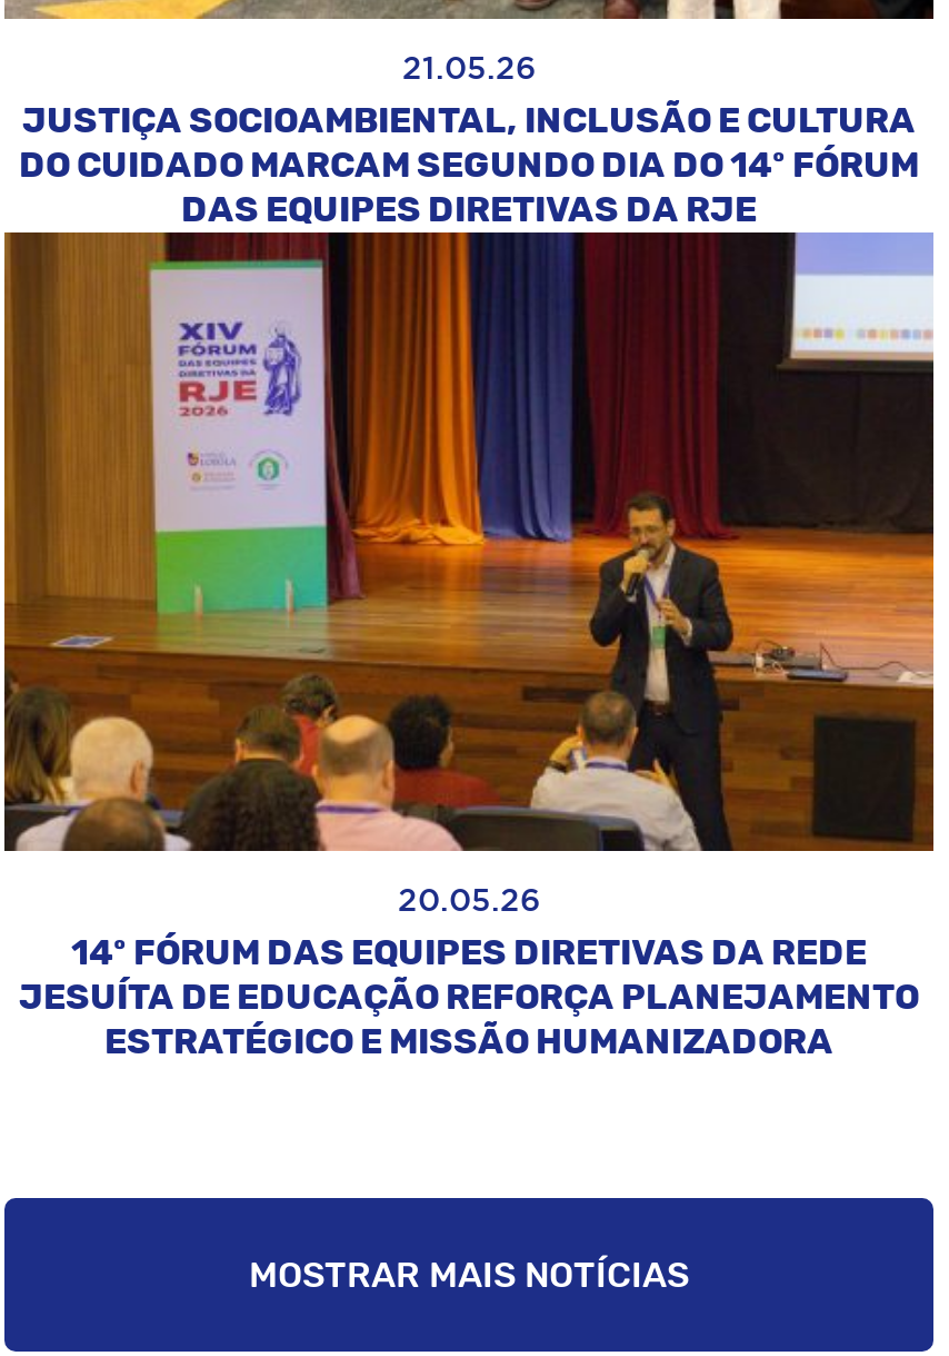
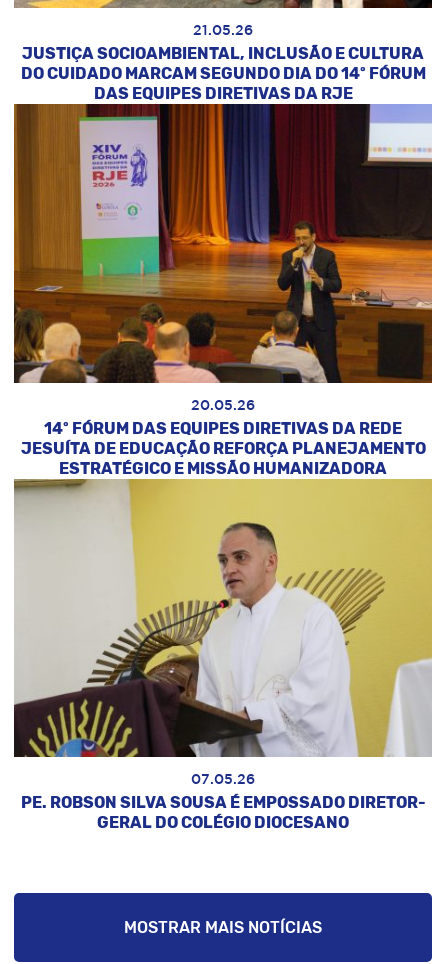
none -> [13,478,433,832] [image] | 07.05.26 | PE. ROBSON SILVA SOUSA É EMPOSSADO DIRETOR- | GERAL DO COLÉGIO DIOCESANO

